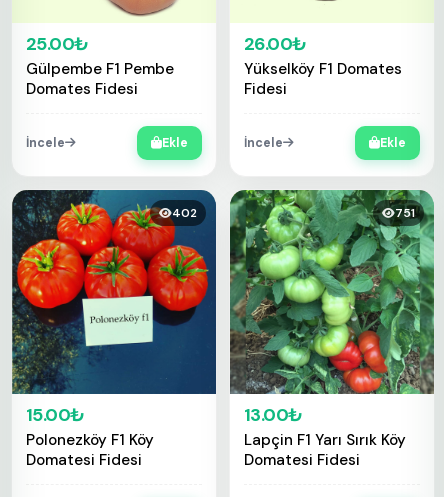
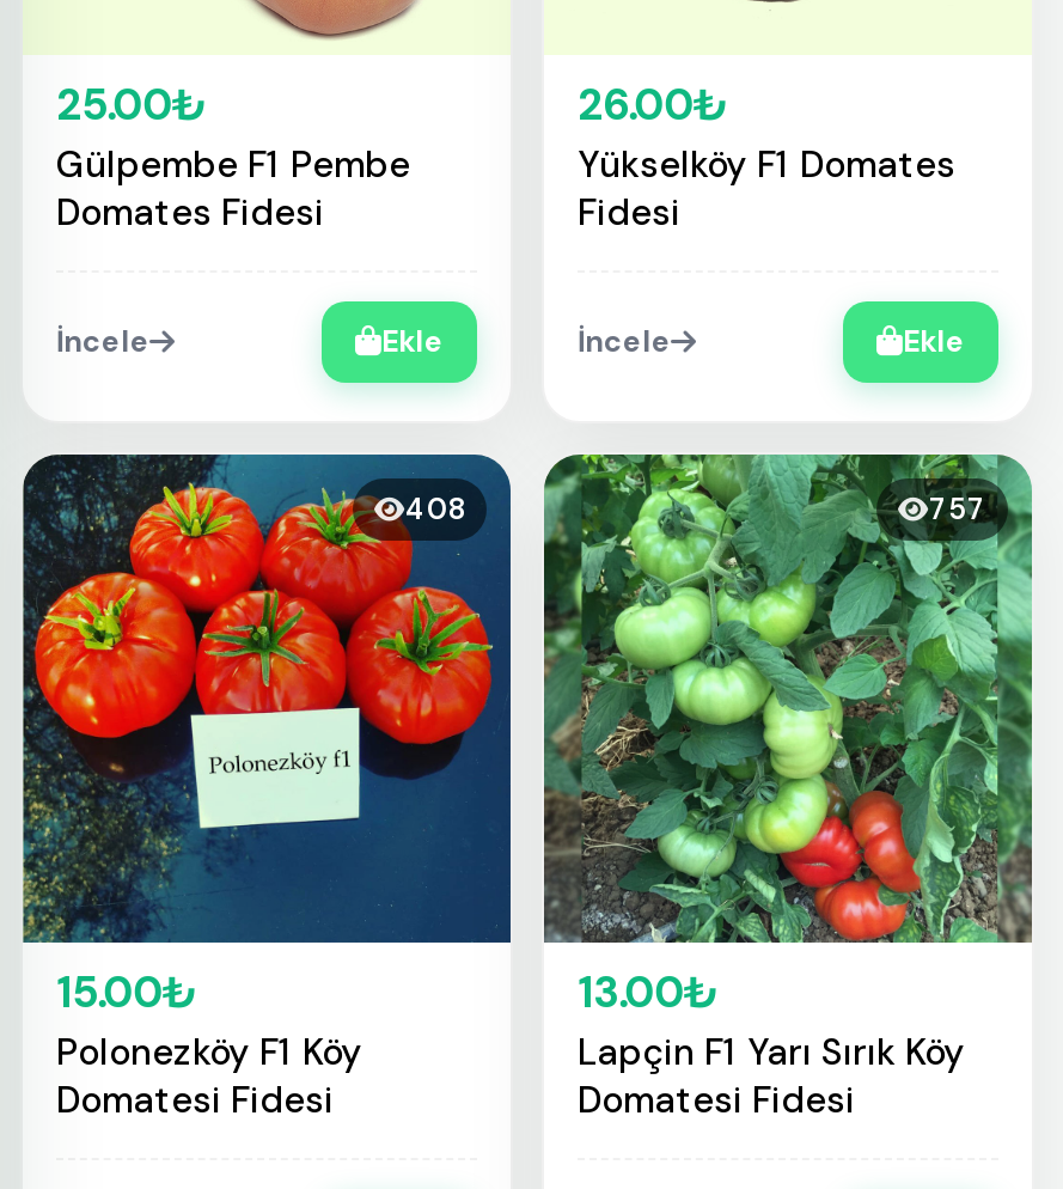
[172,205,197,221] 402 -> [405,490,465,528] 408
[395,205,415,221] 751 -> [929,490,986,528] 757

